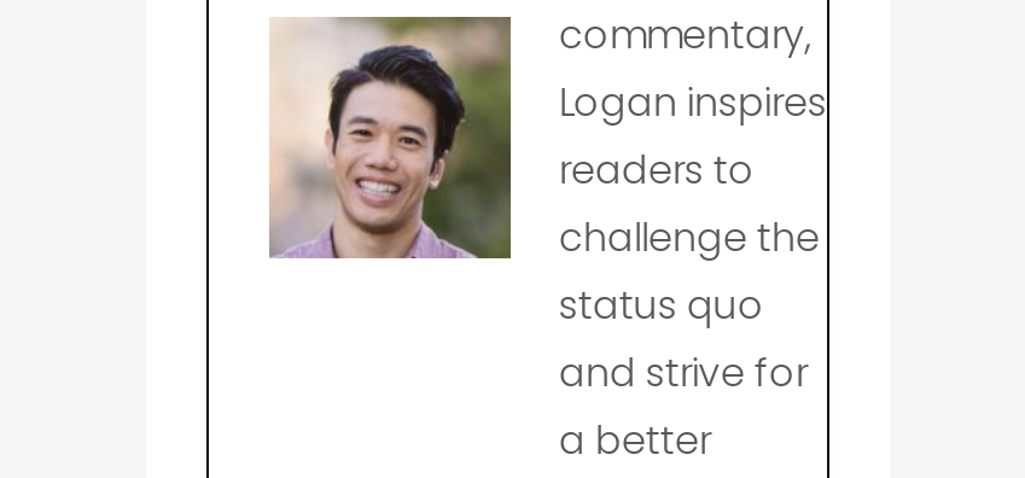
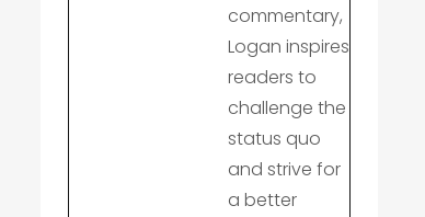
[267,14,513,261] [image] -> none

